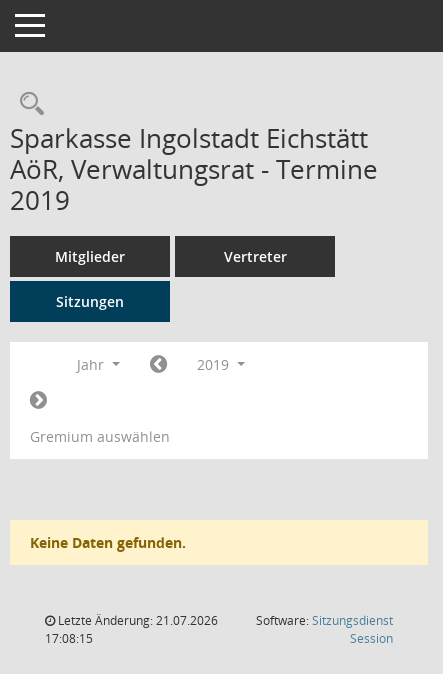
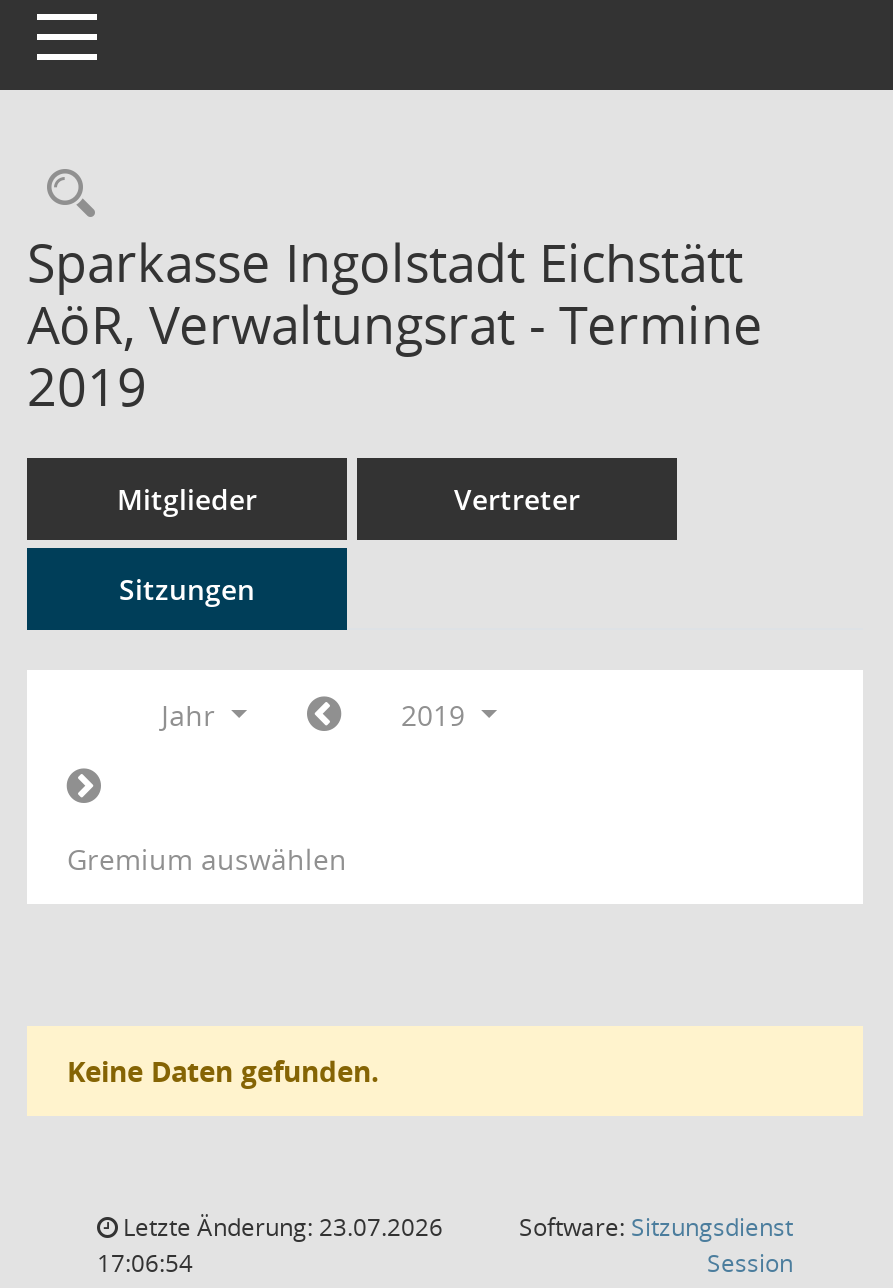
[55,612,218,629] Letzte Änderung: 21.07.2026 -> [117,1210,443,1244] Letzte Änderung: 23.07.2026
[45,630,93,647] 17:08:15 -> [97,1246,193,1280] 17:06:54

